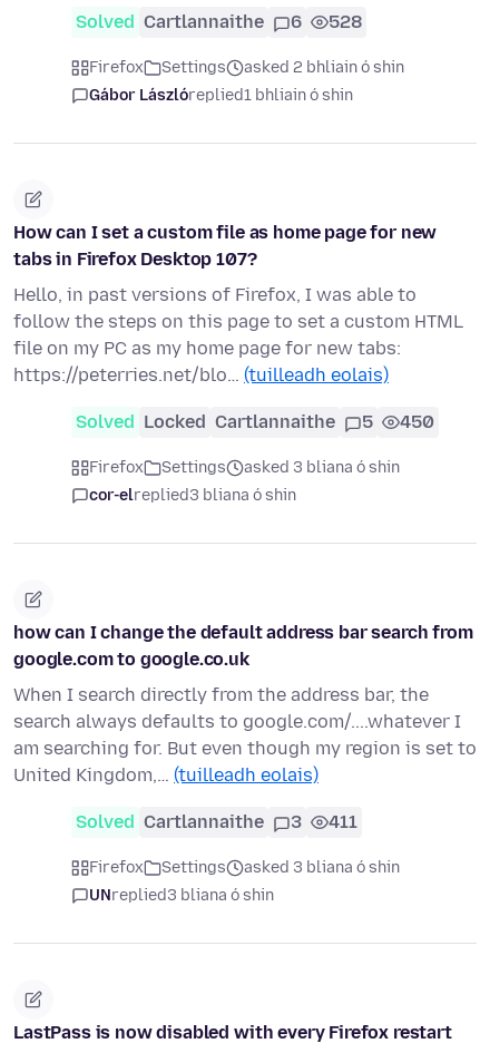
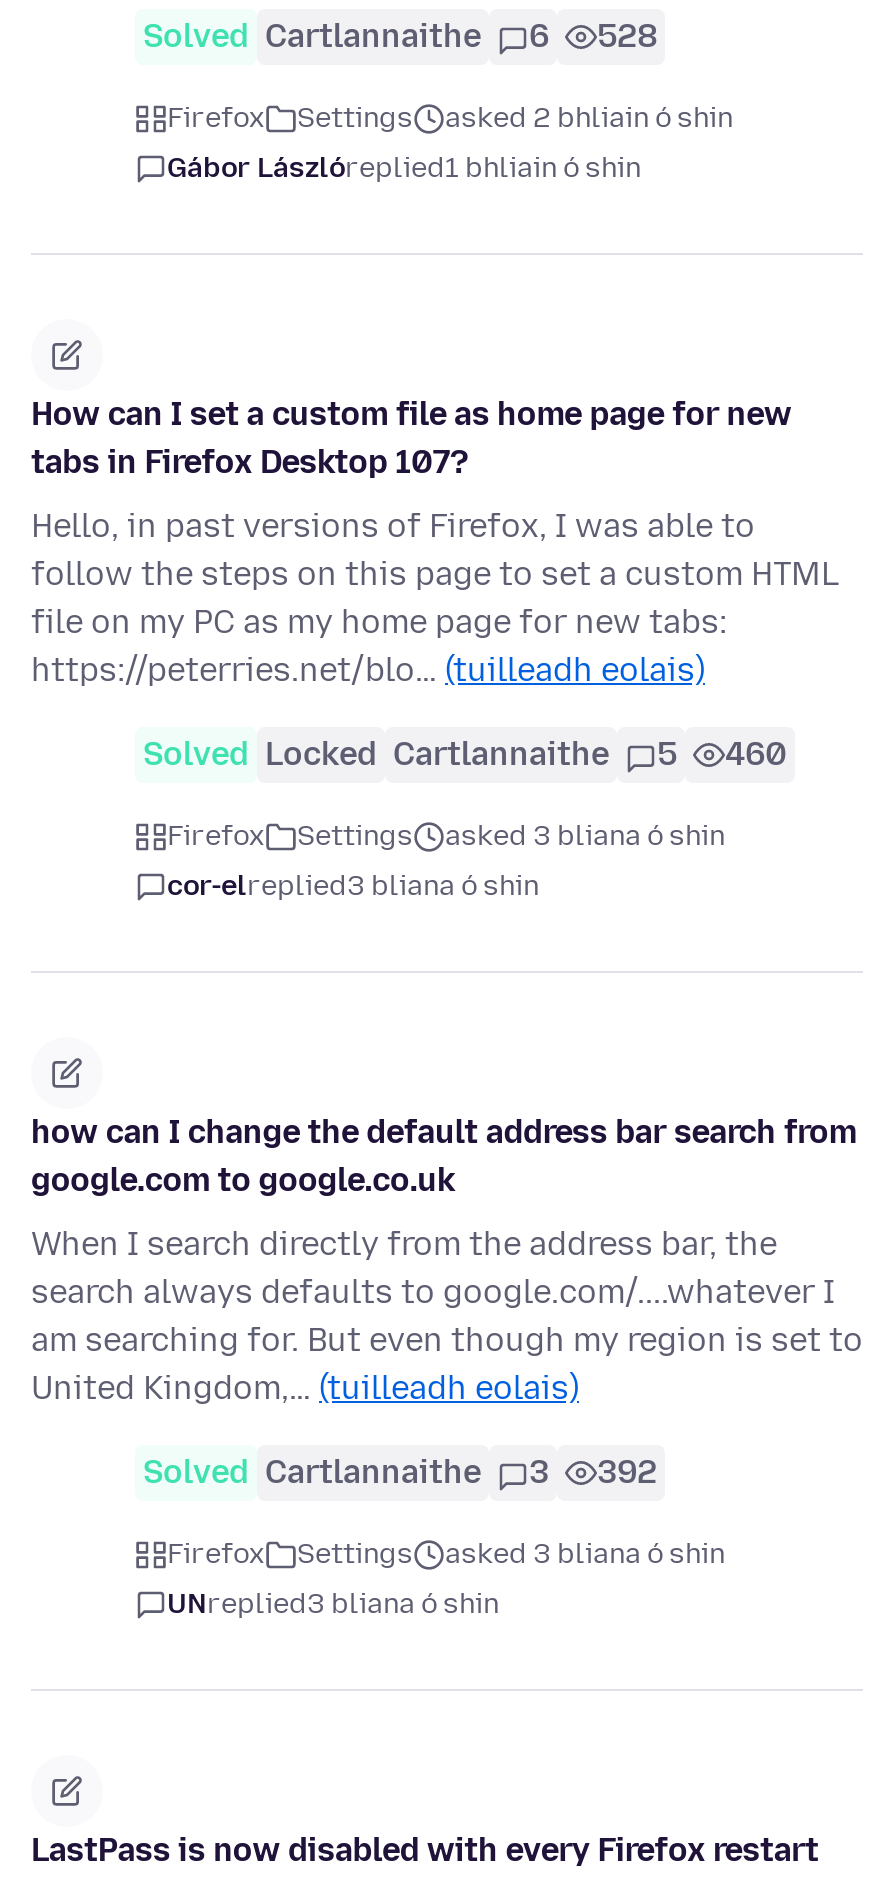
[76,412,434,433] Solved Locked Cartlannaithe 5 450 -> [143,736,787,774] Solved Locked Cartlannaithe 5 460
[76,812,357,833] Solved Cartlannaithe 3 411 -> [143,1454,657,1492] Solved Cartlannaithe 3 392

